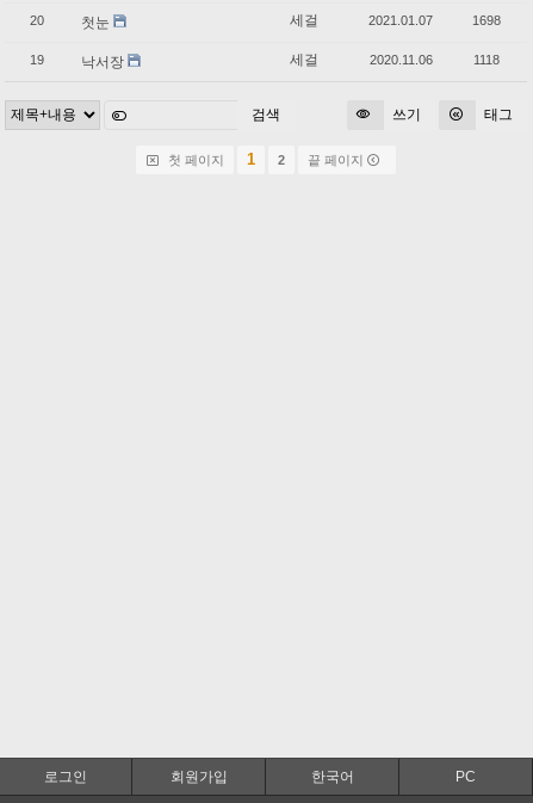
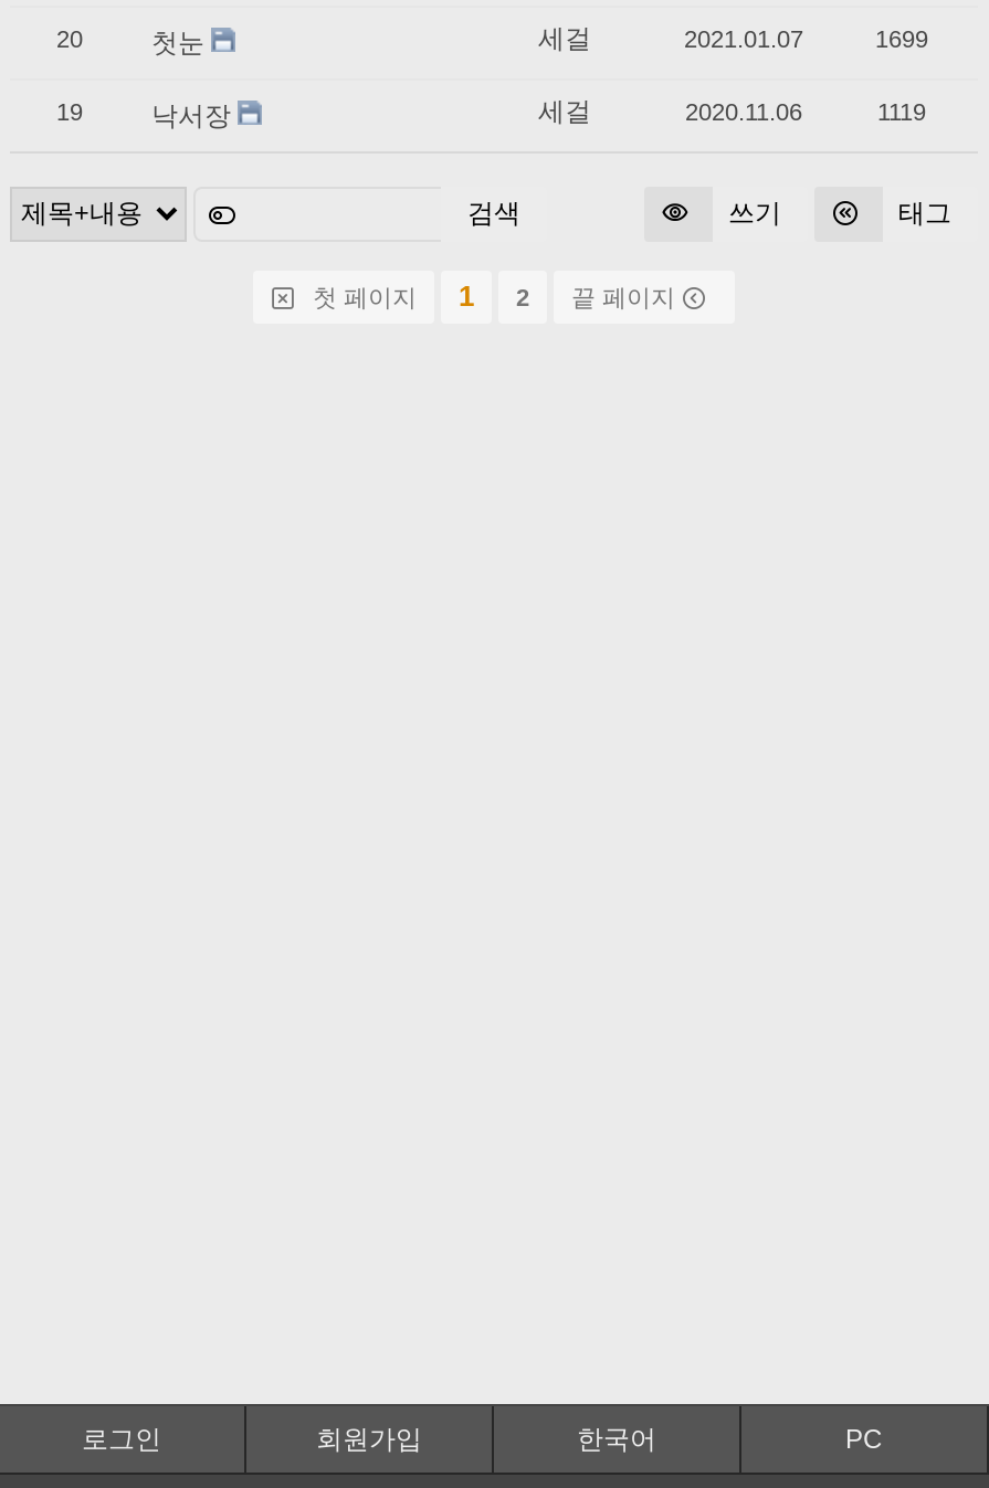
[472,13,500,27] 1698 -> [875,25,928,51] 1699
[473,52,499,66] 1118 -> [877,98,926,124] 1119

